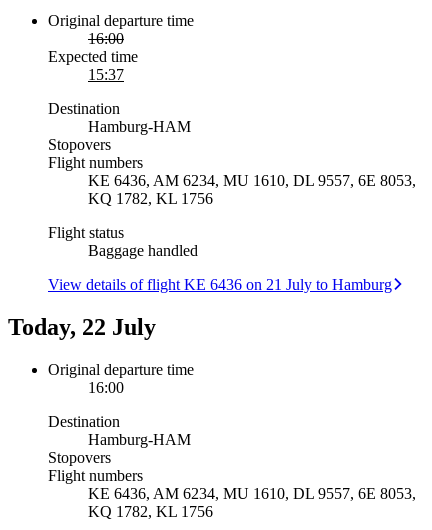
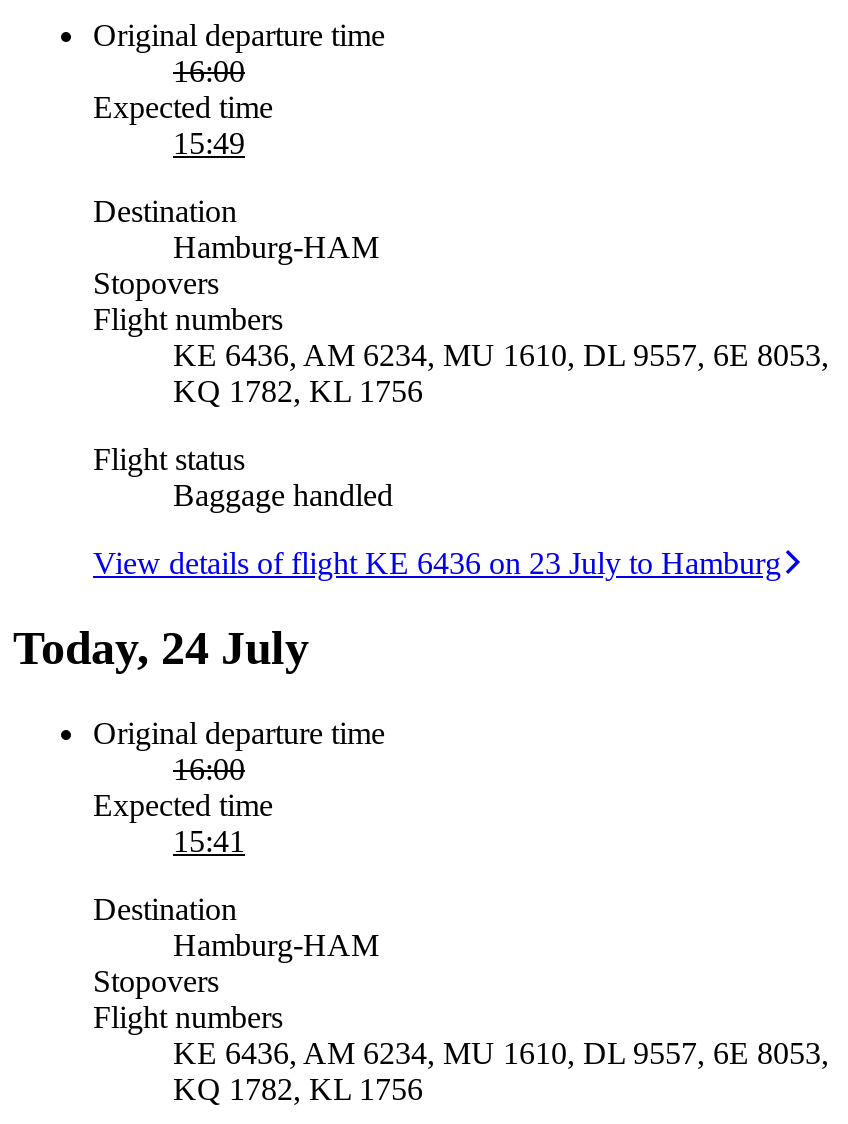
[88,66,124,83] 15:37 -> [173,125,245,159] 15:49
[48,276,392,293] View details of flight KE 6436 on 21 July to Hamburg -> [93,545,781,579] View details of flight KE 6436 on 23 July to Hamburg
[8,314,156,340] Today, 22 July -> [13,621,309,673] Today, 24 July
none -> [93,787,273,857] Expected time | 15:41

